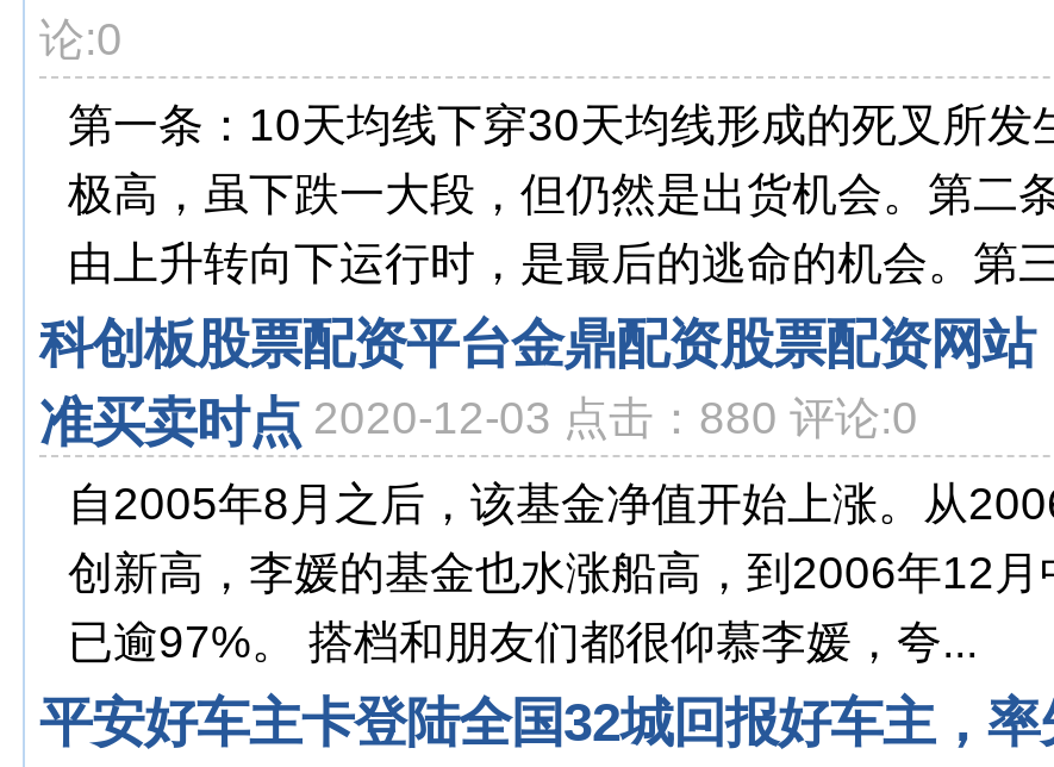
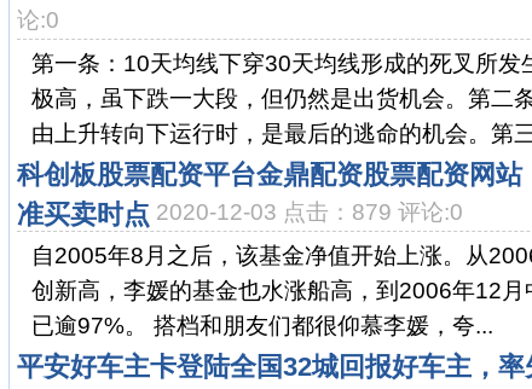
[39,393,918,443] 准买卖时点 2020-12-03 点击：880 评论:0 -> [17,199,463,225] 准买卖时点 2020-12-03 点击：879 评论:0

